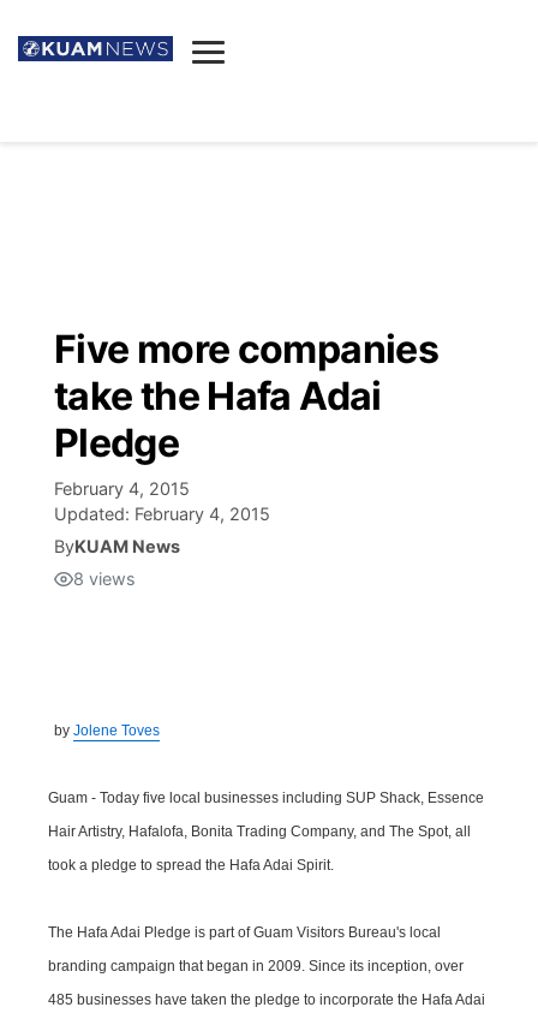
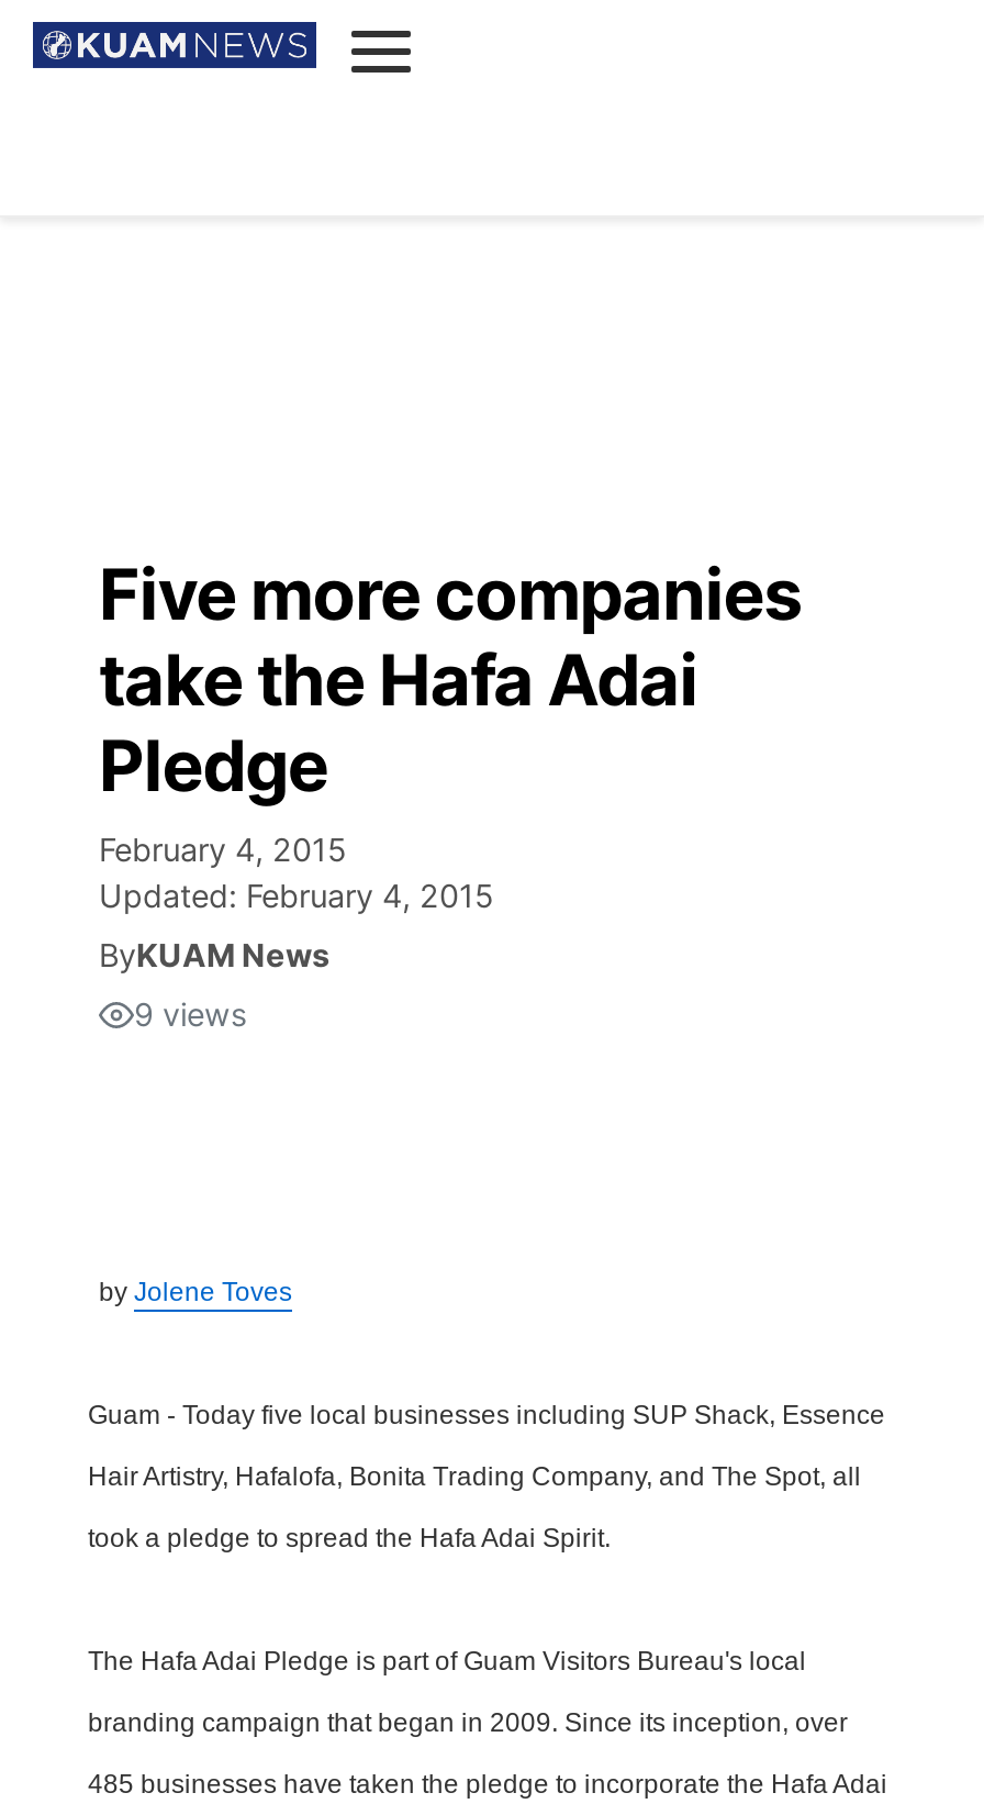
[73,568,136,589] 8 views -> [134,995,248,1033] 9 views

